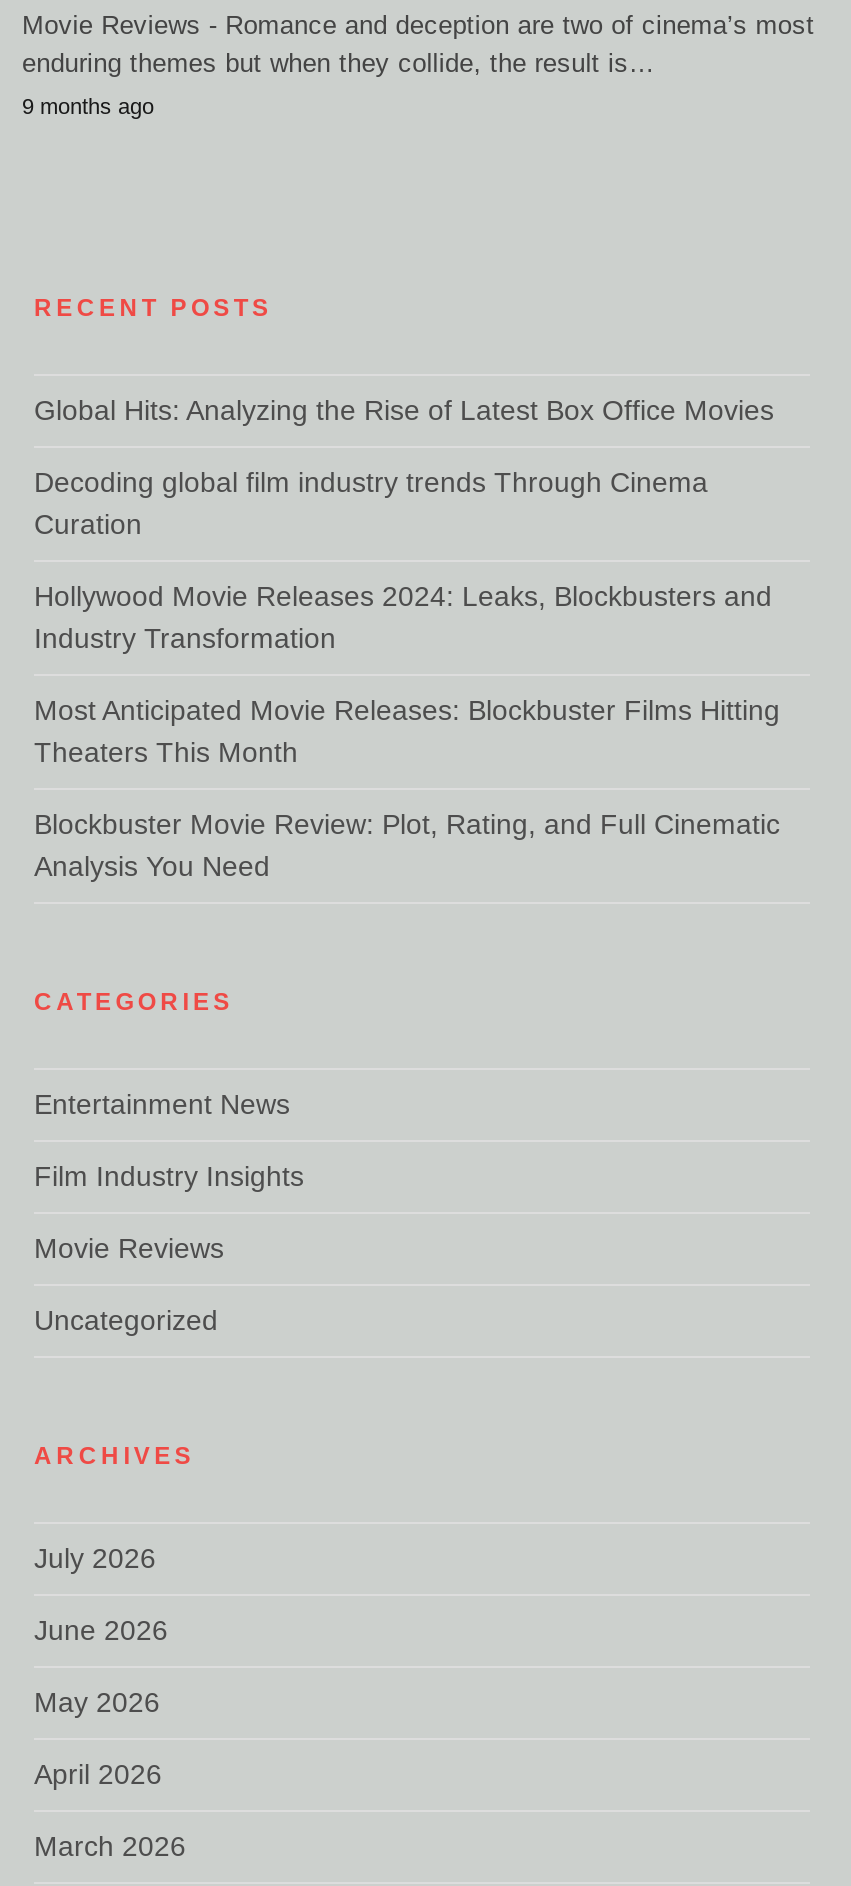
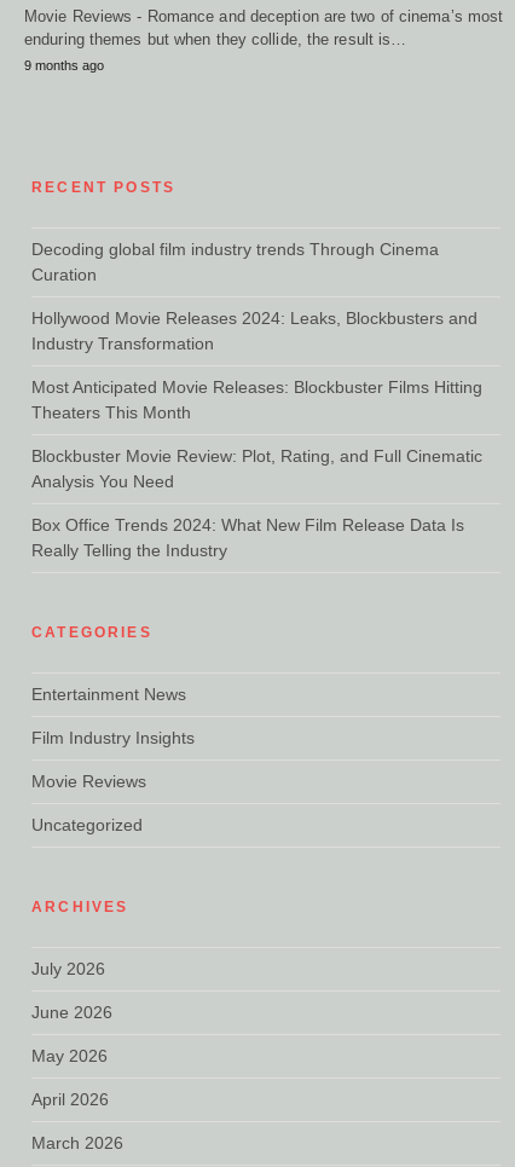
[34,393,774,425] Global Hits: Analyzing the Rise of Latest Box Office Movies -> none
moved [34,465,780,881] -> [31,239,482,490]: Decoding global film industry trends Through Cinema | Curation | Hollywood Movie Releases 2024: Leaks, Blockbusters and | Industry Transformation | Most Anticipated Movie Releases: Blockbuster Films Hitting | Theaters This Month | Blockbuster Movie Review: Plot, Rating, and Full Cinematic | Analysis You Need
none -> [31,515,464,559] Box Office Trends 2024: What New Film Release Data Is | Really Telling the Industry

